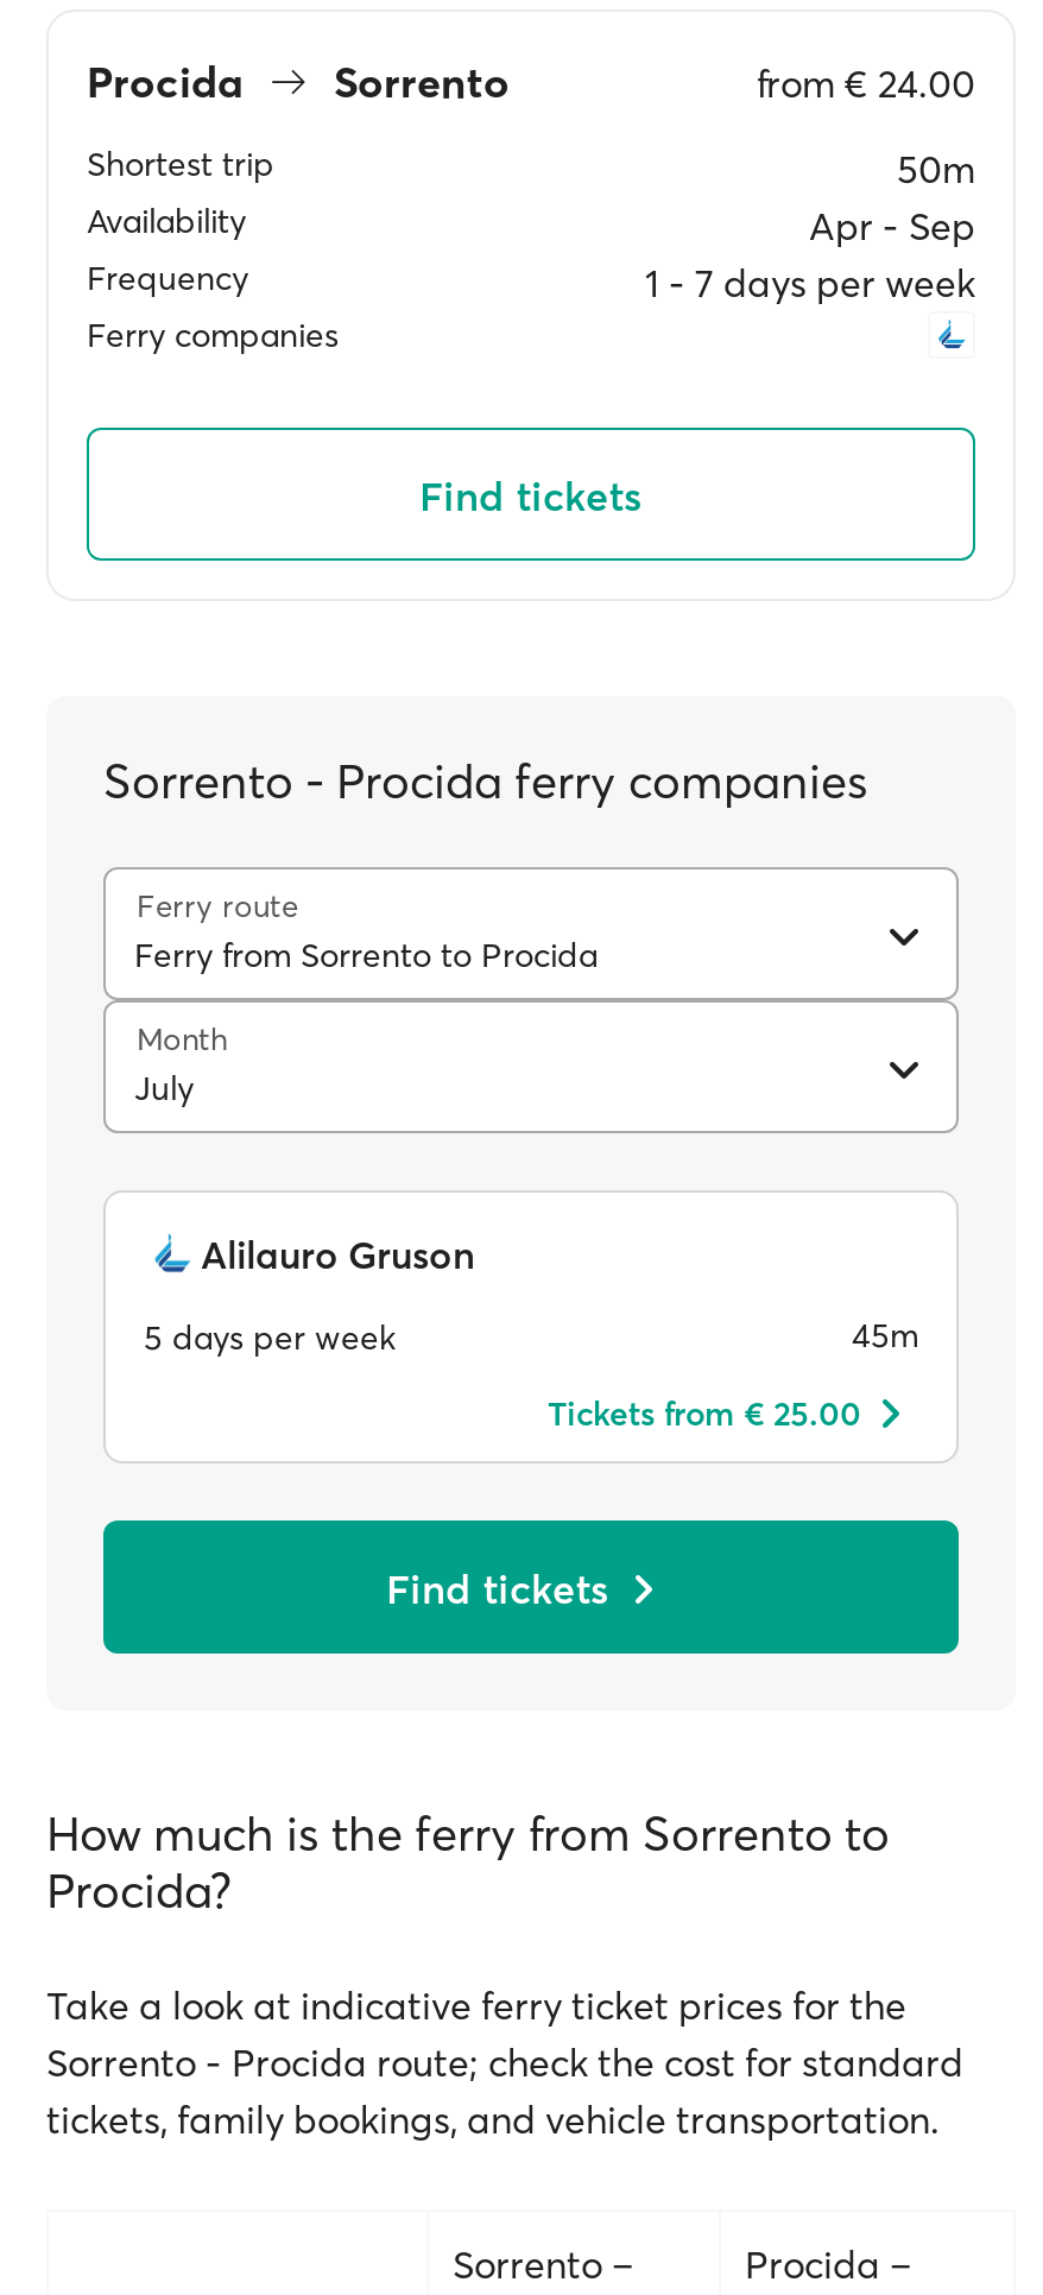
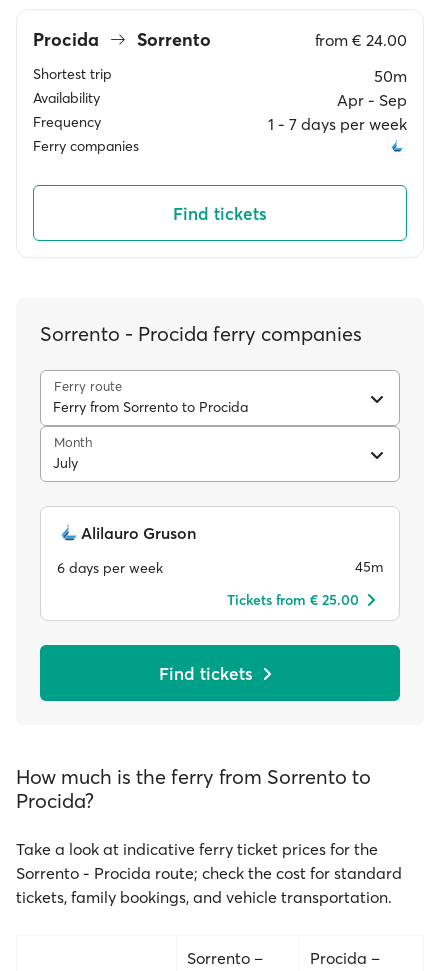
[144,1315,396,1358] 5 days per week -> [57,558,163,576] 6 days per week

